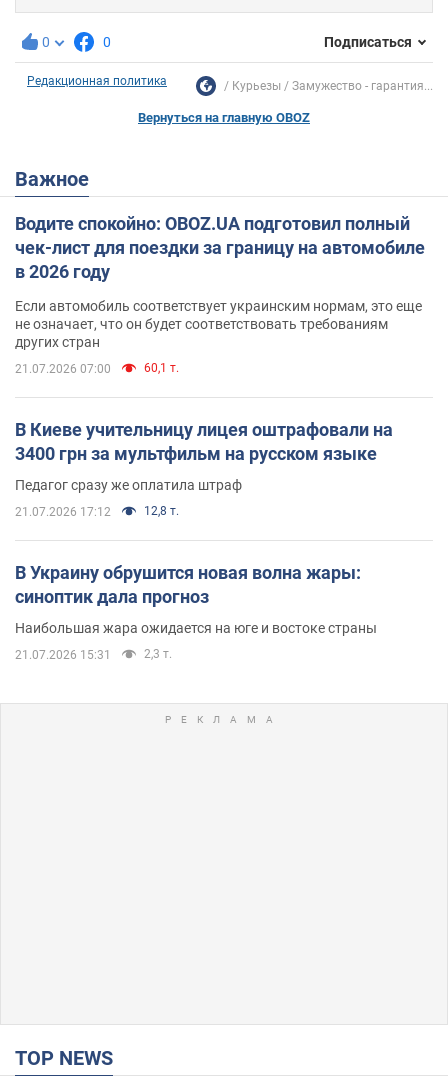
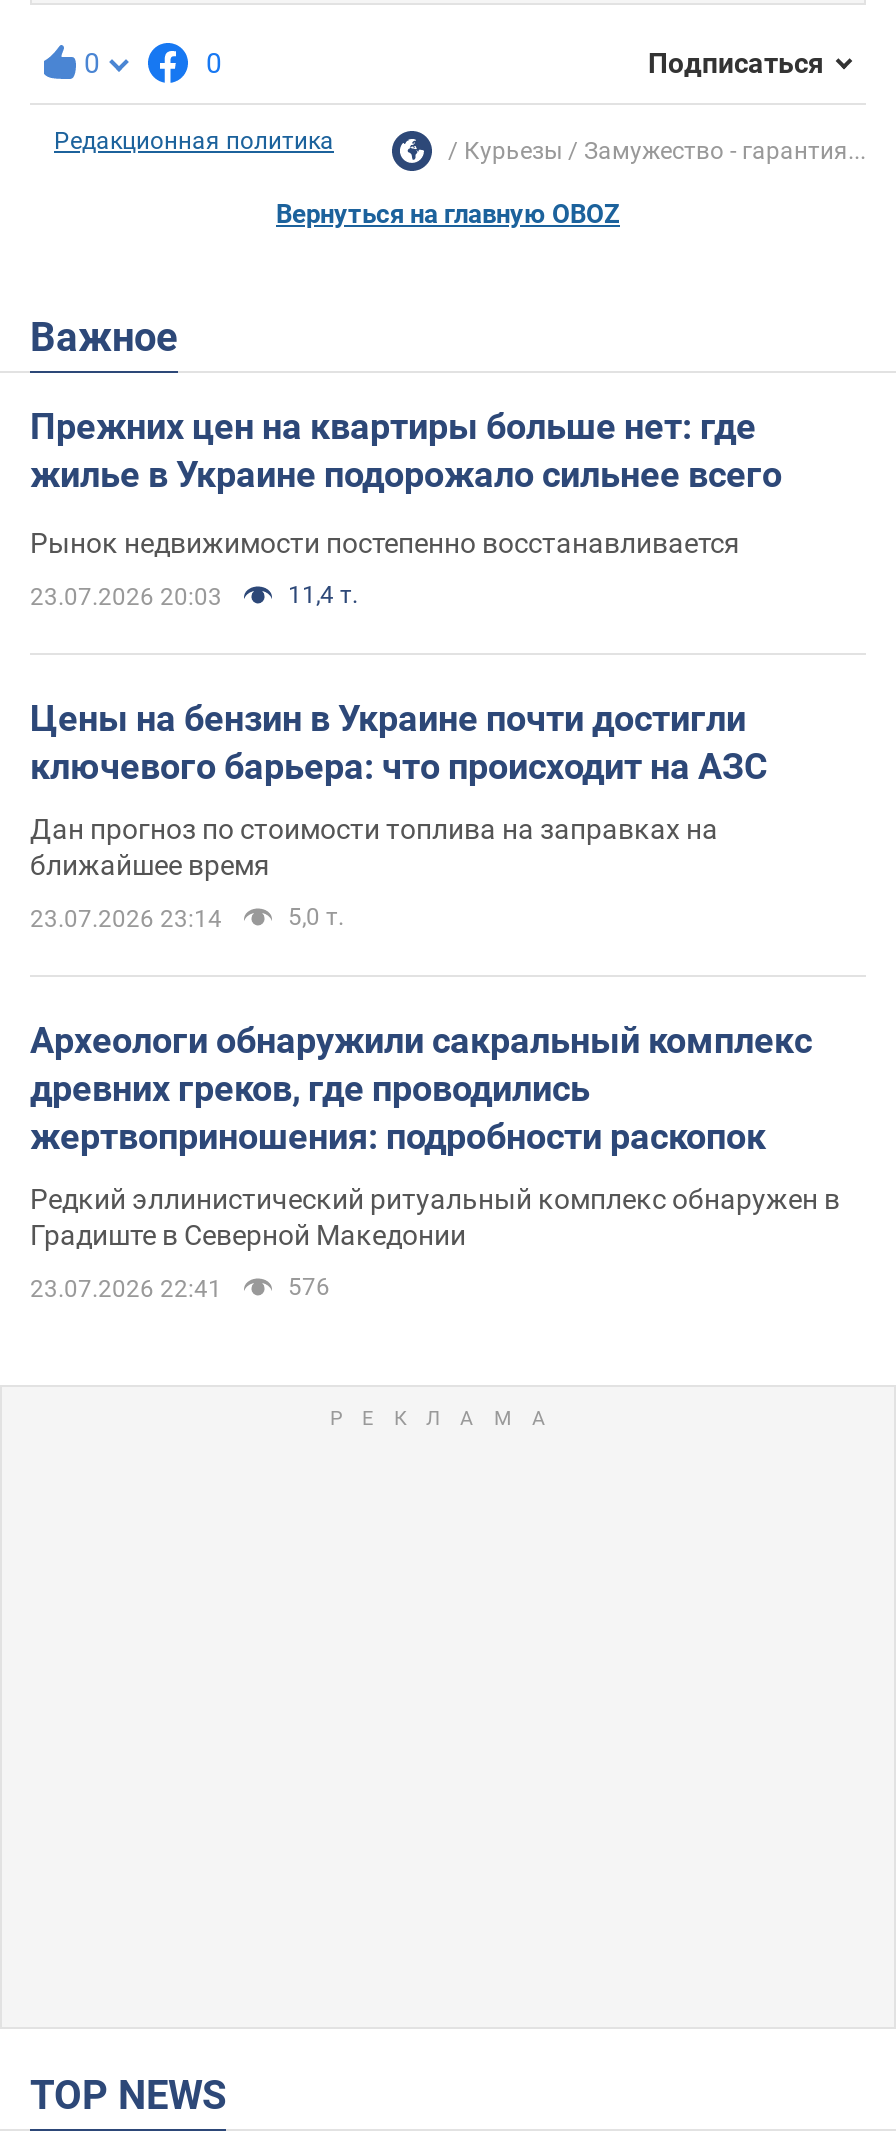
[15,213,425,282] Водите спокойно: OBOZ.UA подготовил полный | чек-лист для поездки за границу на автомобиле | в 2026 году -> [30,404,782,494] Прежних цен на квартиры больше нет: где | жилье в Украине подорожало сильнее всего
[15,298,422,350] Если автомобиль соответствует украинским нормам, это еще | не означает, что он будет соответствовать требованиям | других стран -> [30,526,740,558] Рынок недвижимости постепенно восстанавливается
[15,361,179,376] 21.07.2026 07:00 | 60,1 т. -> [30,580,358,610] 23.07.2026 20:03 | 11,4 т.
[15,419,393,464] В Киеве учительницу лицея оштрафовали на | 3400 грн за мультфильм на русском языке -> [30,696,768,786] Цены на бензин в Украине почти достигли | ключевого барьера: что происходит на АЗС
[15,477,242,493] Педагог сразу же оплатила штраф -> [30,812,718,880] Дан прогноз по стоимости топлива на заправках на | ближайшее время
[15,504,179,519] 21.07.2026 17:12 | 12,8 т. -> [30,902,344,932] 23.07.2026 23:14 | 5,0 т.
[15,562,361,607] В Украину обрушится новая волна жары: | синоптик дала прогноз -> [30,1018,812,1156] Археологи обнаружили сакральный комплекс | древних греков, где проводились | жертвоприношения: подробности раскопок
[15,620,377,636] Наибольшая жара ожидается на юге и востоке страны -> [30,1182,840,1250] Редкий эллинистический ритуальный комплекс обнаружен в | Градиште в Северной Македонии
[15,647,172,662] 21.07.2026 15:31 | 2,3 т. -> [30,1272,330,1302] 23.07.2026 22:41 | 576

